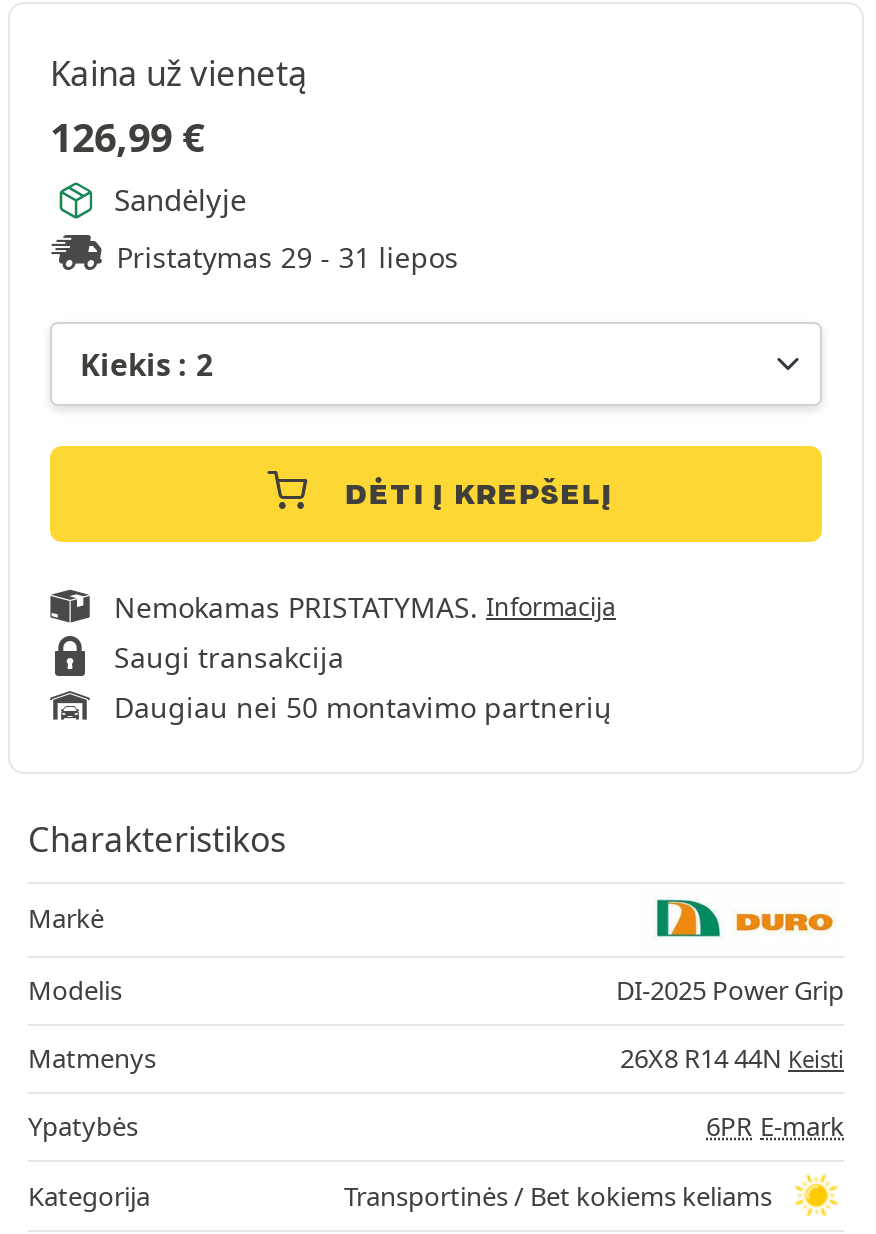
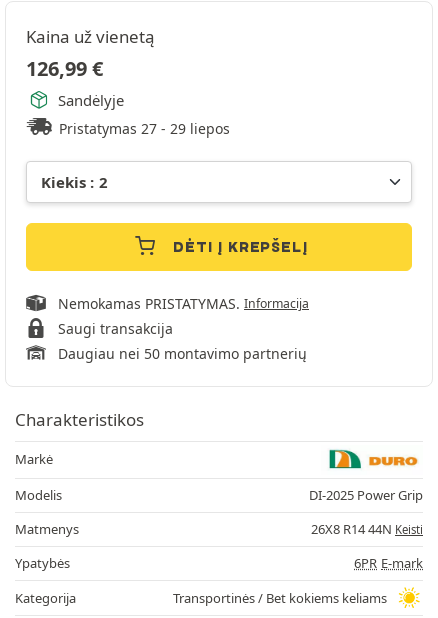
[116,237,458,275] Pristatymas 29 - 31 liepos -> [59,118,230,137] Pristatymas 27 - 29 liepos

